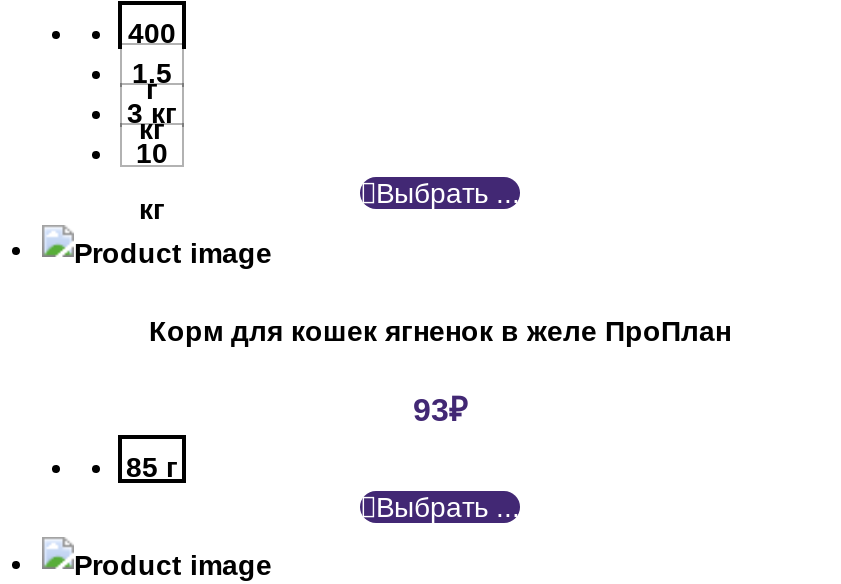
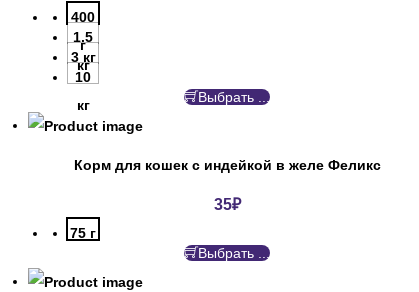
[149,314,731,346] Корм для кошек ягненок в желе ПроПлан -> [73,157,380,173] Корм для кошек с индейкой в желе Феликс
[413,392,467,426] 93₽ -> [213,196,240,213] 35₽
[126,450,178,482] 85 г -> [70,225,96,241] 75 г

